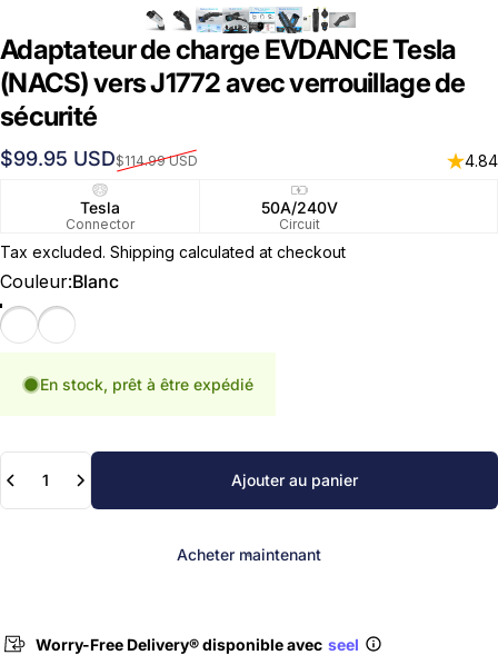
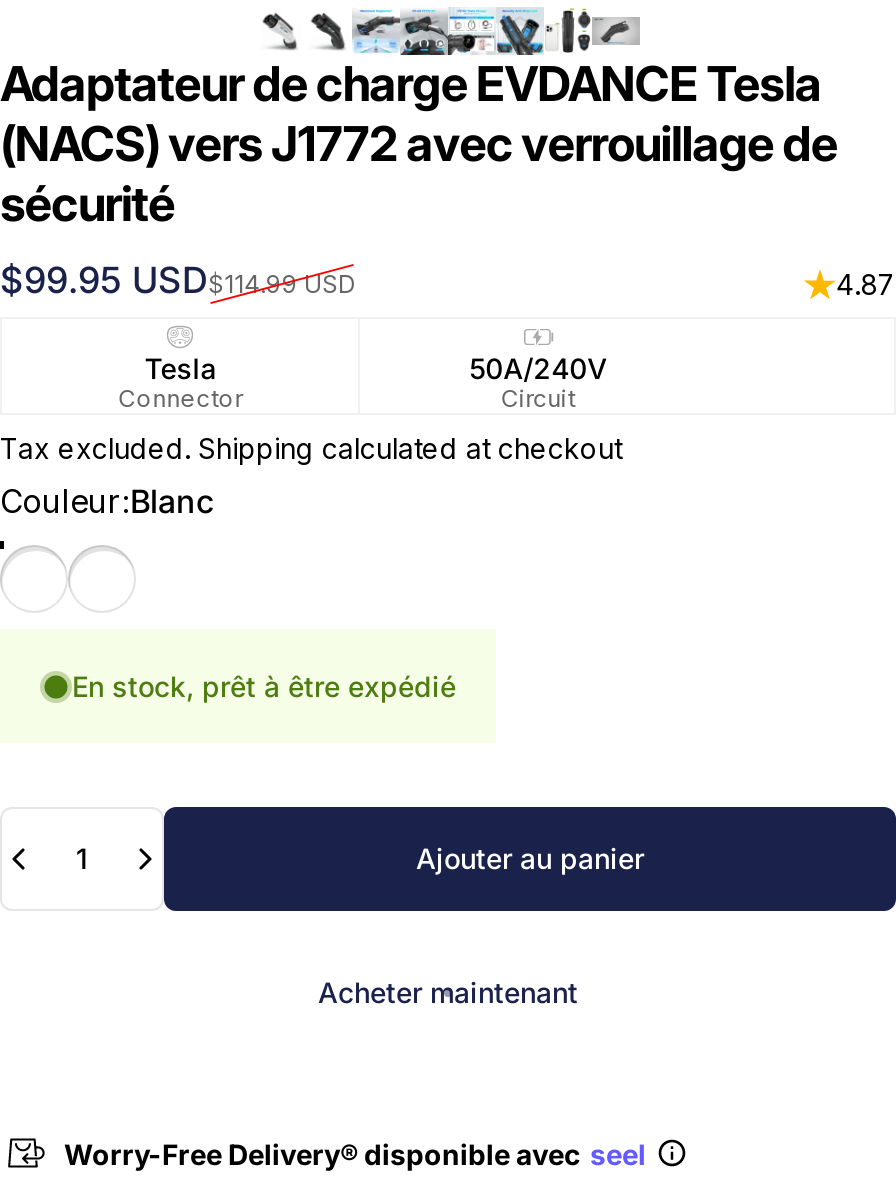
[465,151,498,170] 4.84 -> [836,267,896,301] 4.87

